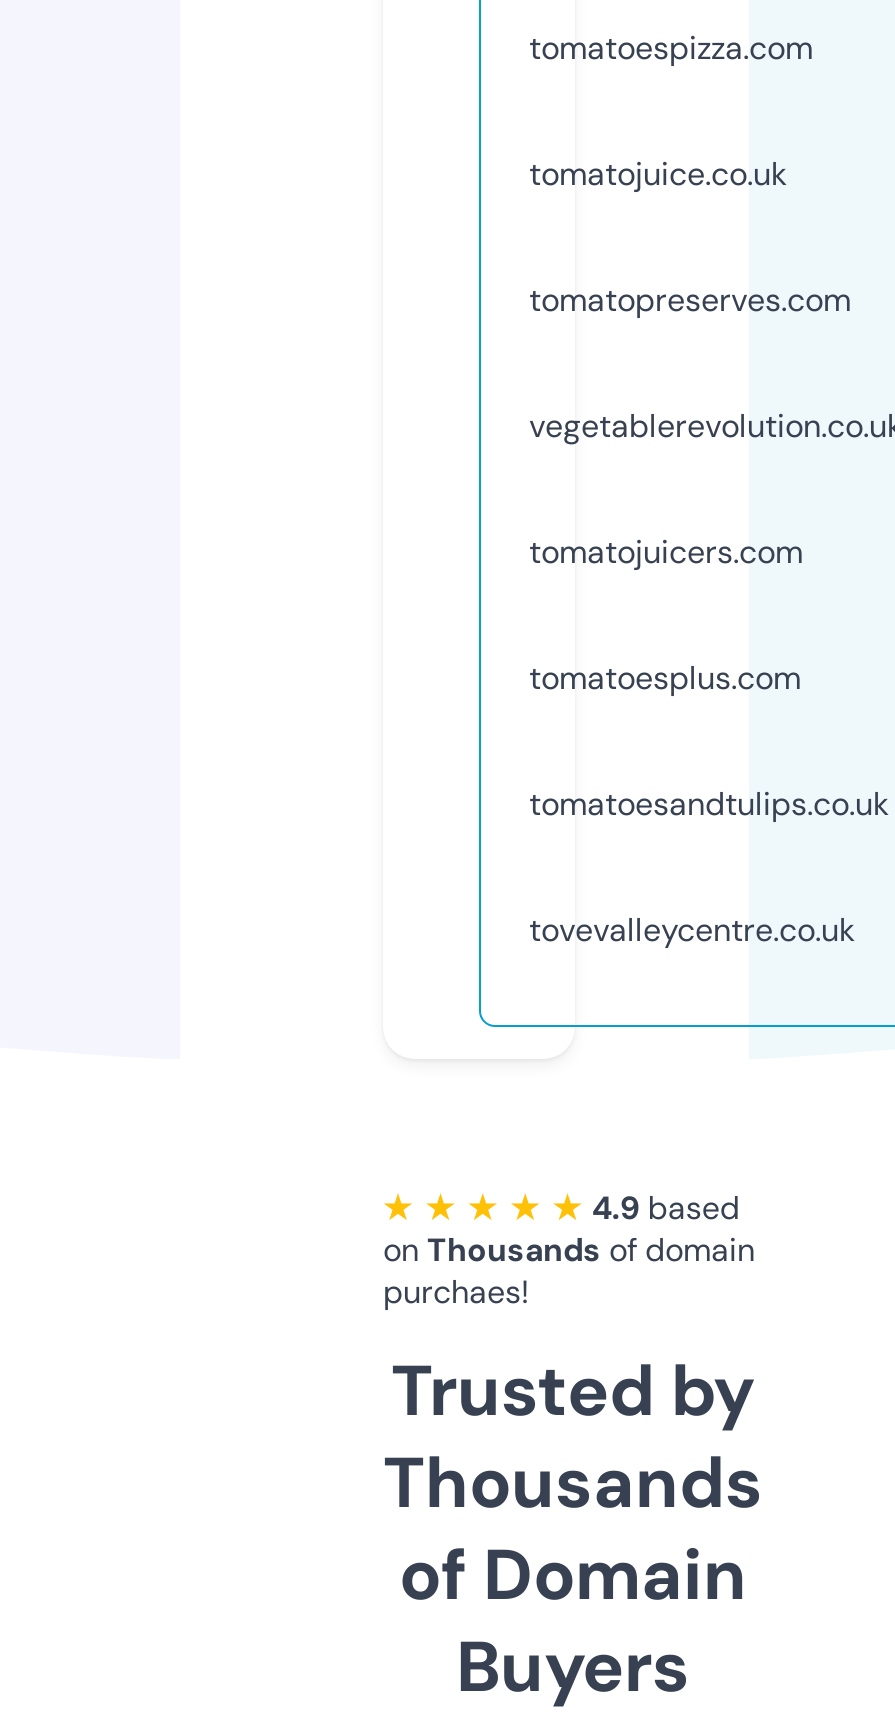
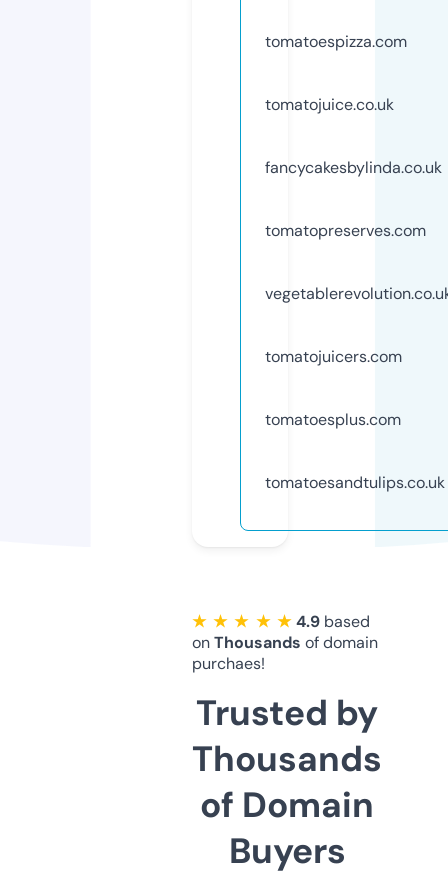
none -> [265,157,442,178] fancycakesbylinda.co.uk
moved [529,279,889,825] -> [265,220,445,493]: tomatopreserves.com | tomatojuicers.com | tomatoesplus.com | tomatoesandtulips.co.uk
[529,909,855,951] tovevalleycentre.co.uk -> none

